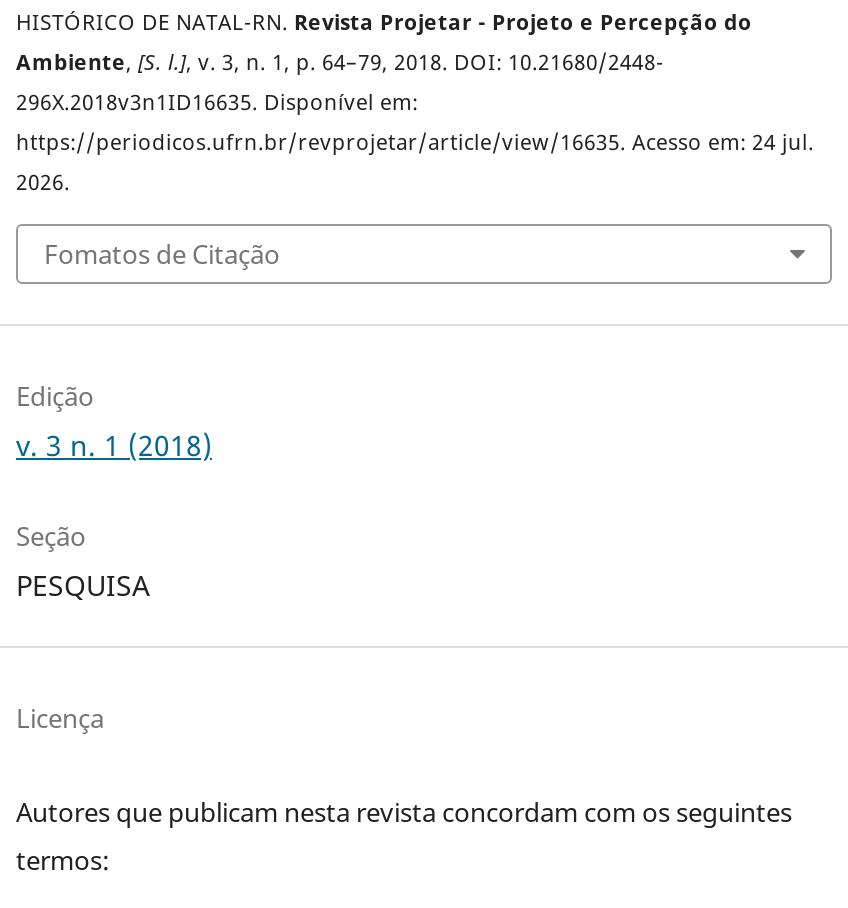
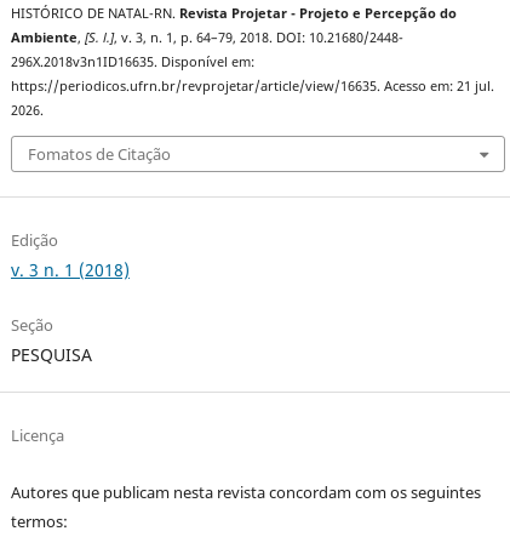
[16,129,814,157] https://periodicos.ufrn.br/revprojetar/article/view/16635. Acesso em: 24 jul. -> [11,78,494,95] https://periodicos.ufrn.br/revprojetar/article/view/16635. Acesso em: 21 jul.

